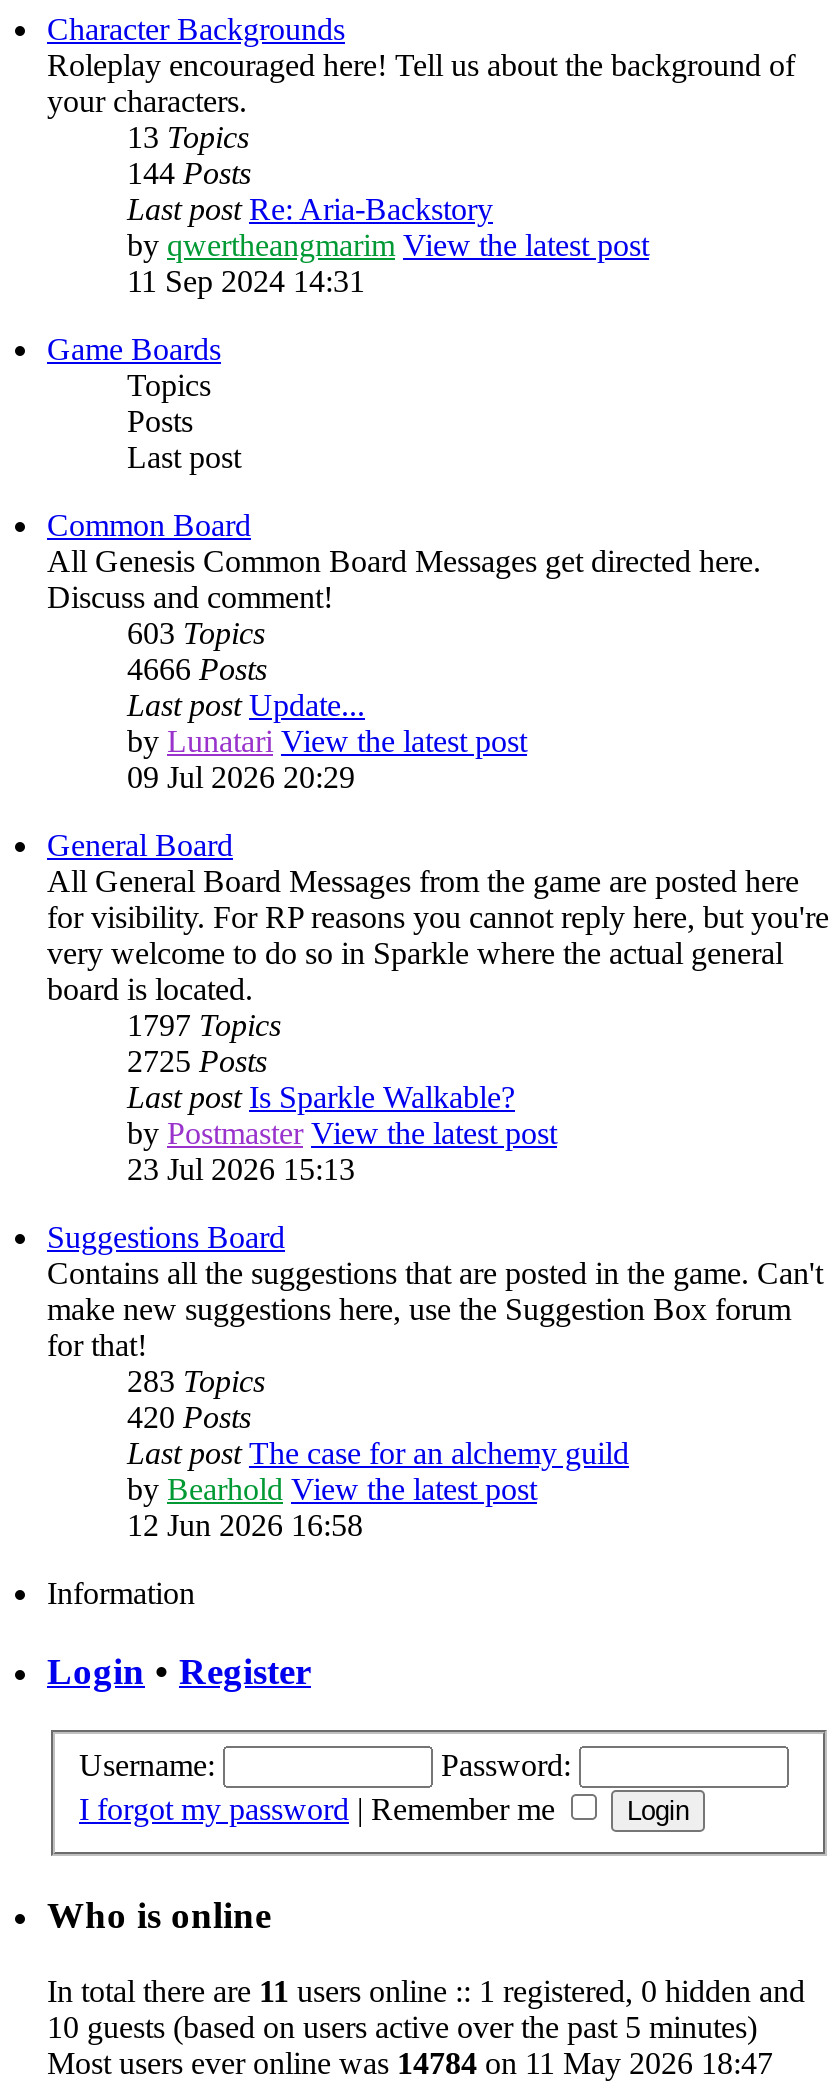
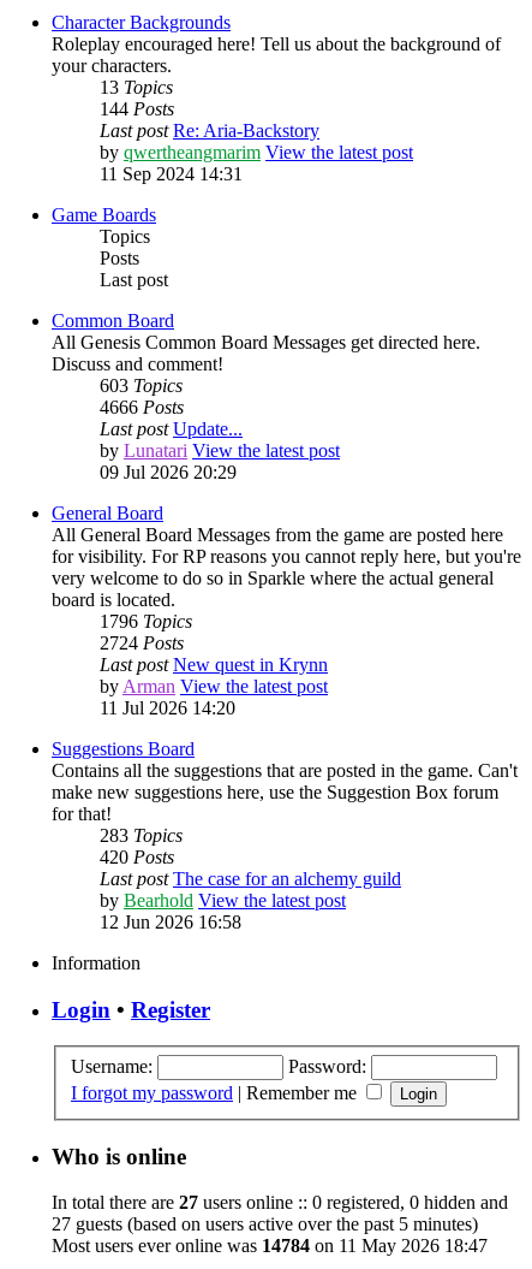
[127,1008,557,1186] 1797 Topics | 2725 Posts | Last post Is Sparkle Walkable? | by Postmaster View the latest post | 23 Jul 2026 15:13 -> [100,611,328,718] 1796 Topics | 2724 Posts | Last post New quest in Krynn | by Arman View the latest post | 11 Jul 2026 14:20
[47,1975,805,2009] In total there are 11 users online :: 1 registered, 0 hidden and -> [52,1193,508,1213] In total there are 27 users online :: 0 registered, 0 hidden and
[47,2011,757,2045] 10 guests (based on users active over the past 5 minutes) -> [52,1214,478,1235] 27 guests (based on users active over the past 5 minutes)

